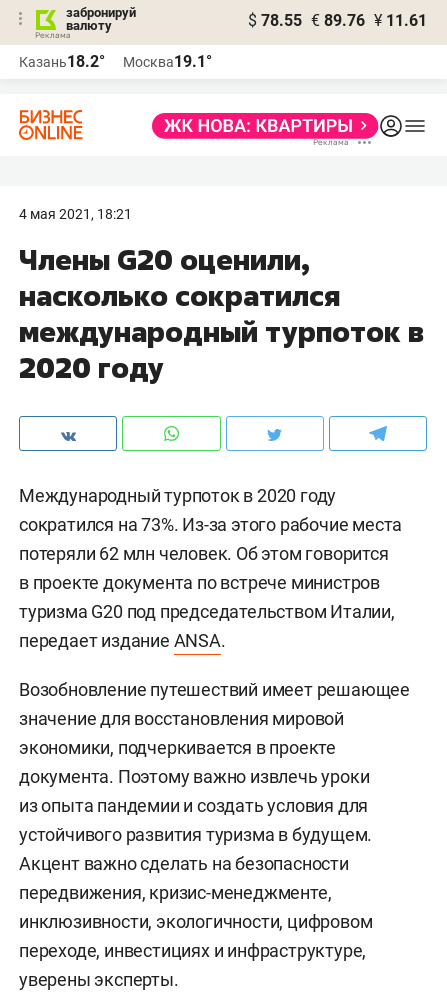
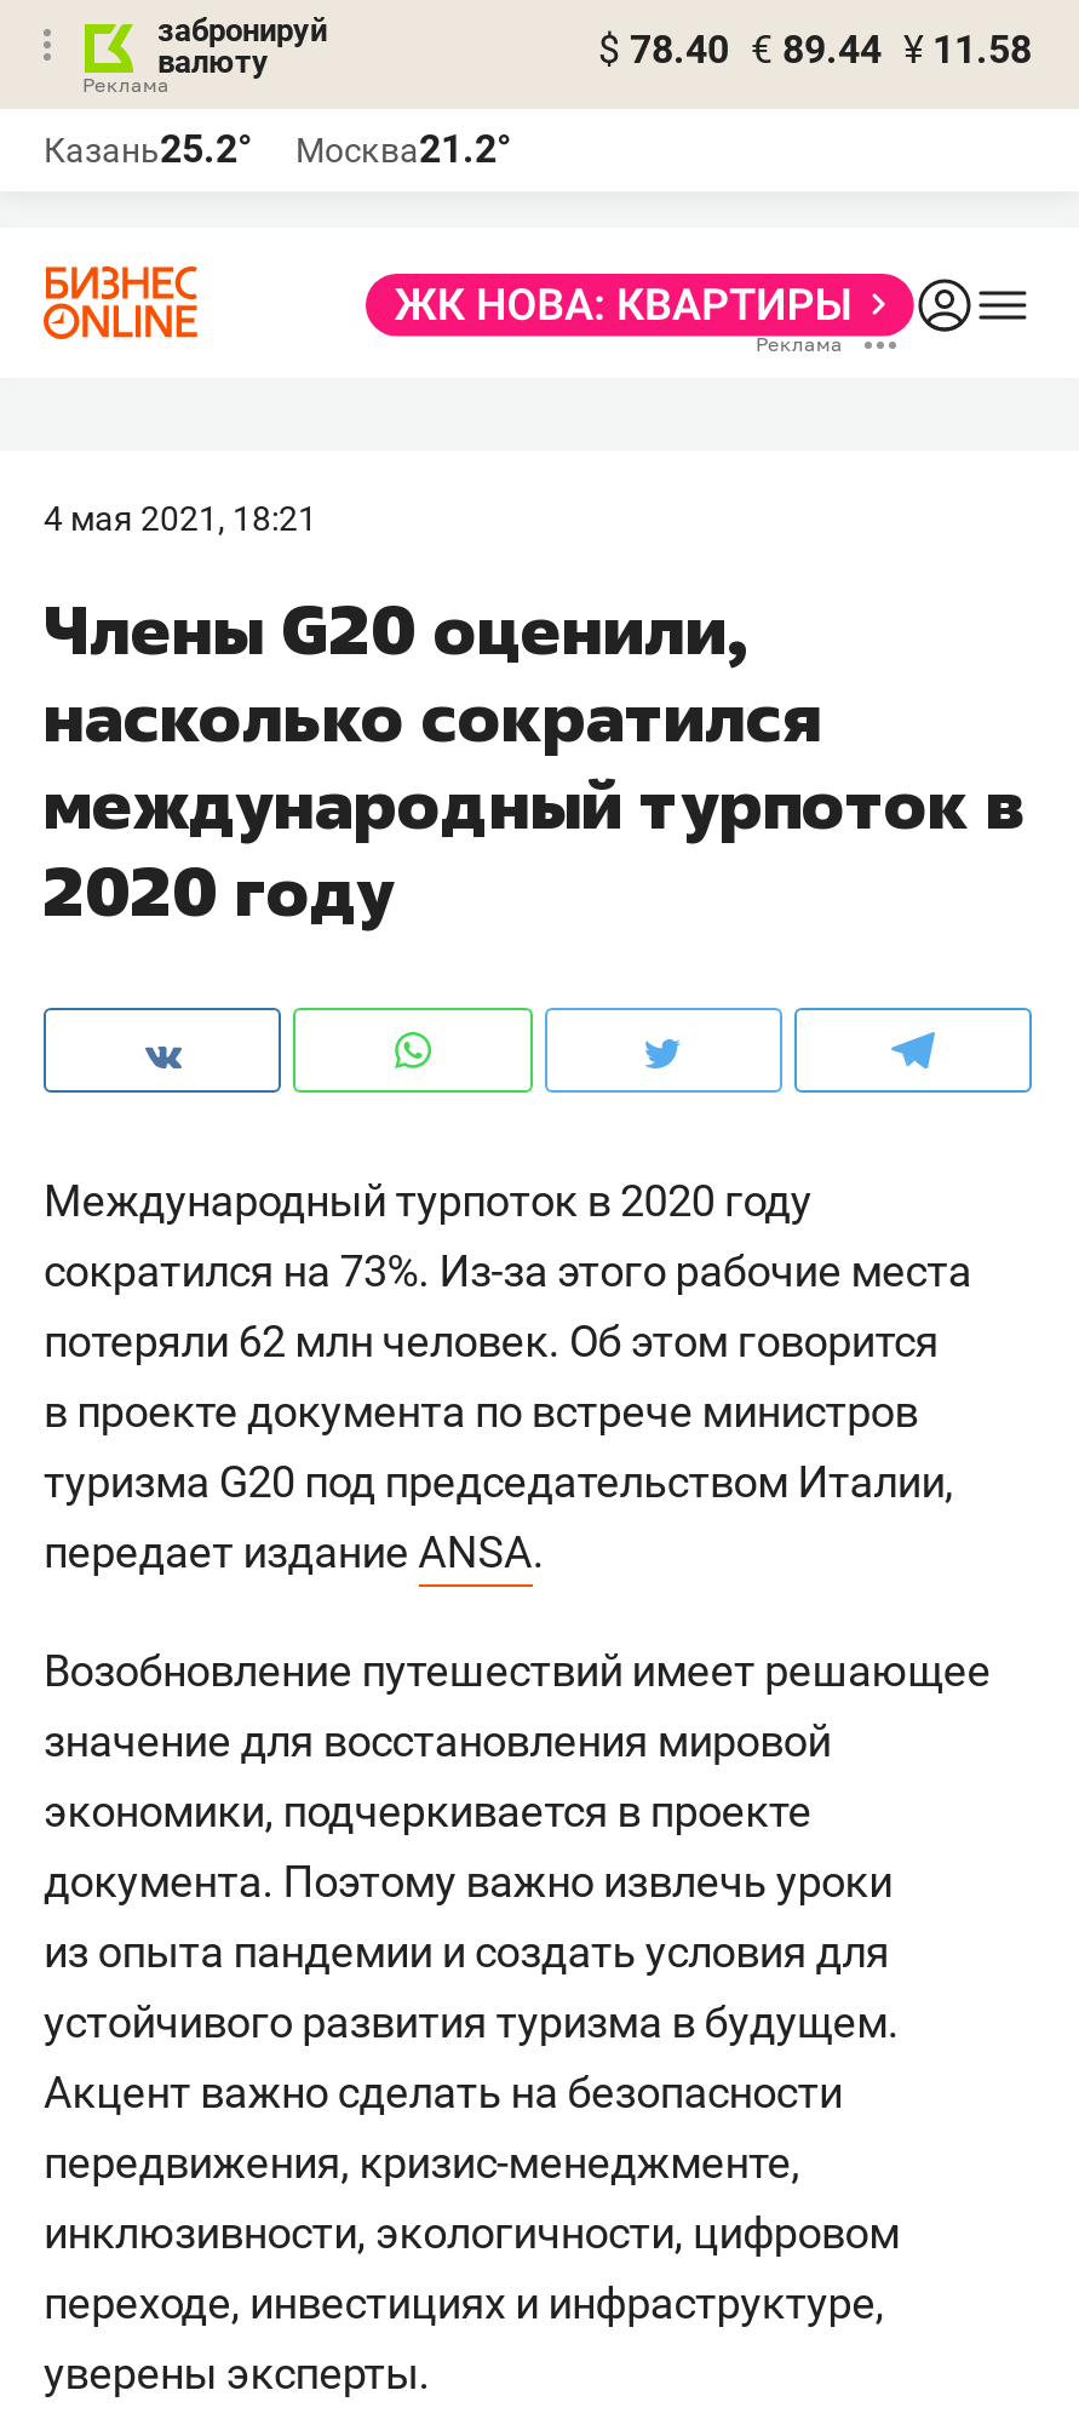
[248,11,427,30] $ 78.55 € 89.76 ¥ 11.61 -> [598,27,1032,73] $ 78.40 € 89.44 ¥ 11.58
[19,52,105,71] Казань18.2° -> [44,126,252,172] Казань25.2°
[123,52,212,71] Москва19.1° -> [295,126,511,172] Москва21.2°

